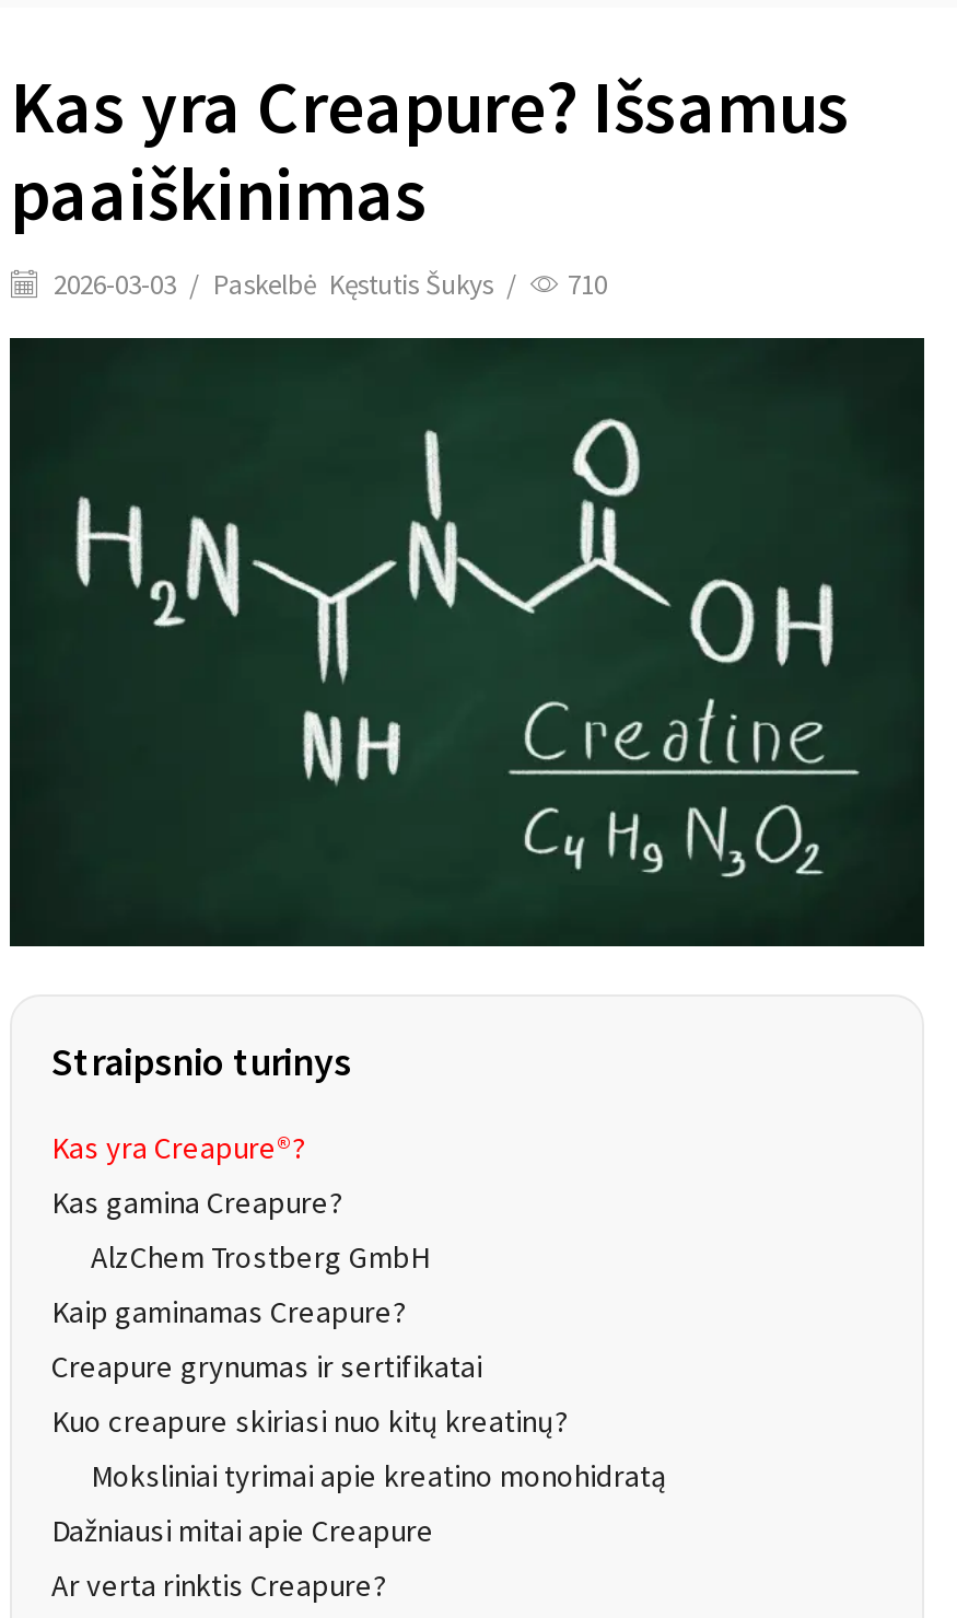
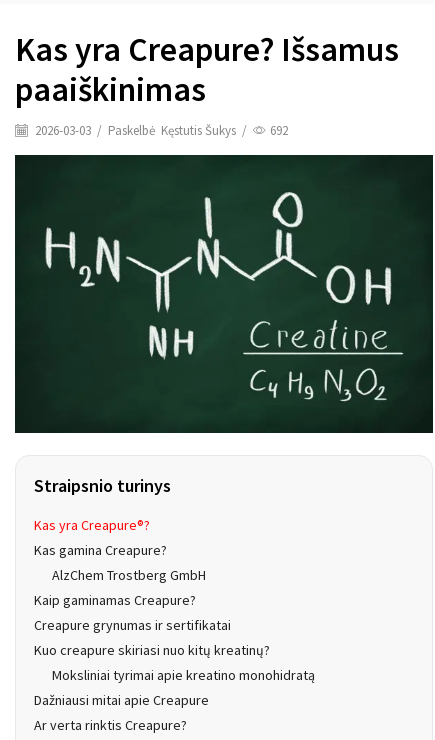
[47,265,607,302] 2026-03-03 / Paskelbė Kęstutis Šukys / 710 -> [32,121,288,138] 2026-03-03 / Paskelbė Kęstutis Šukys / 692

